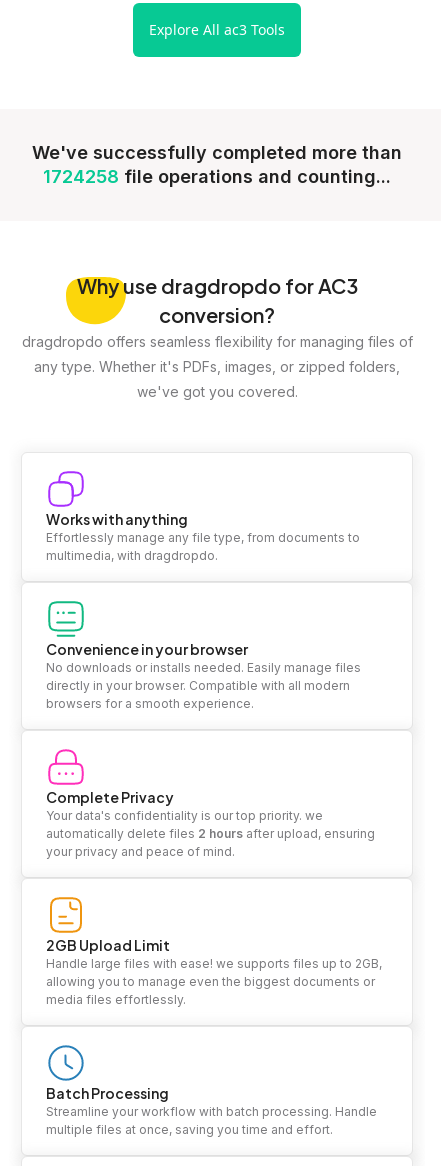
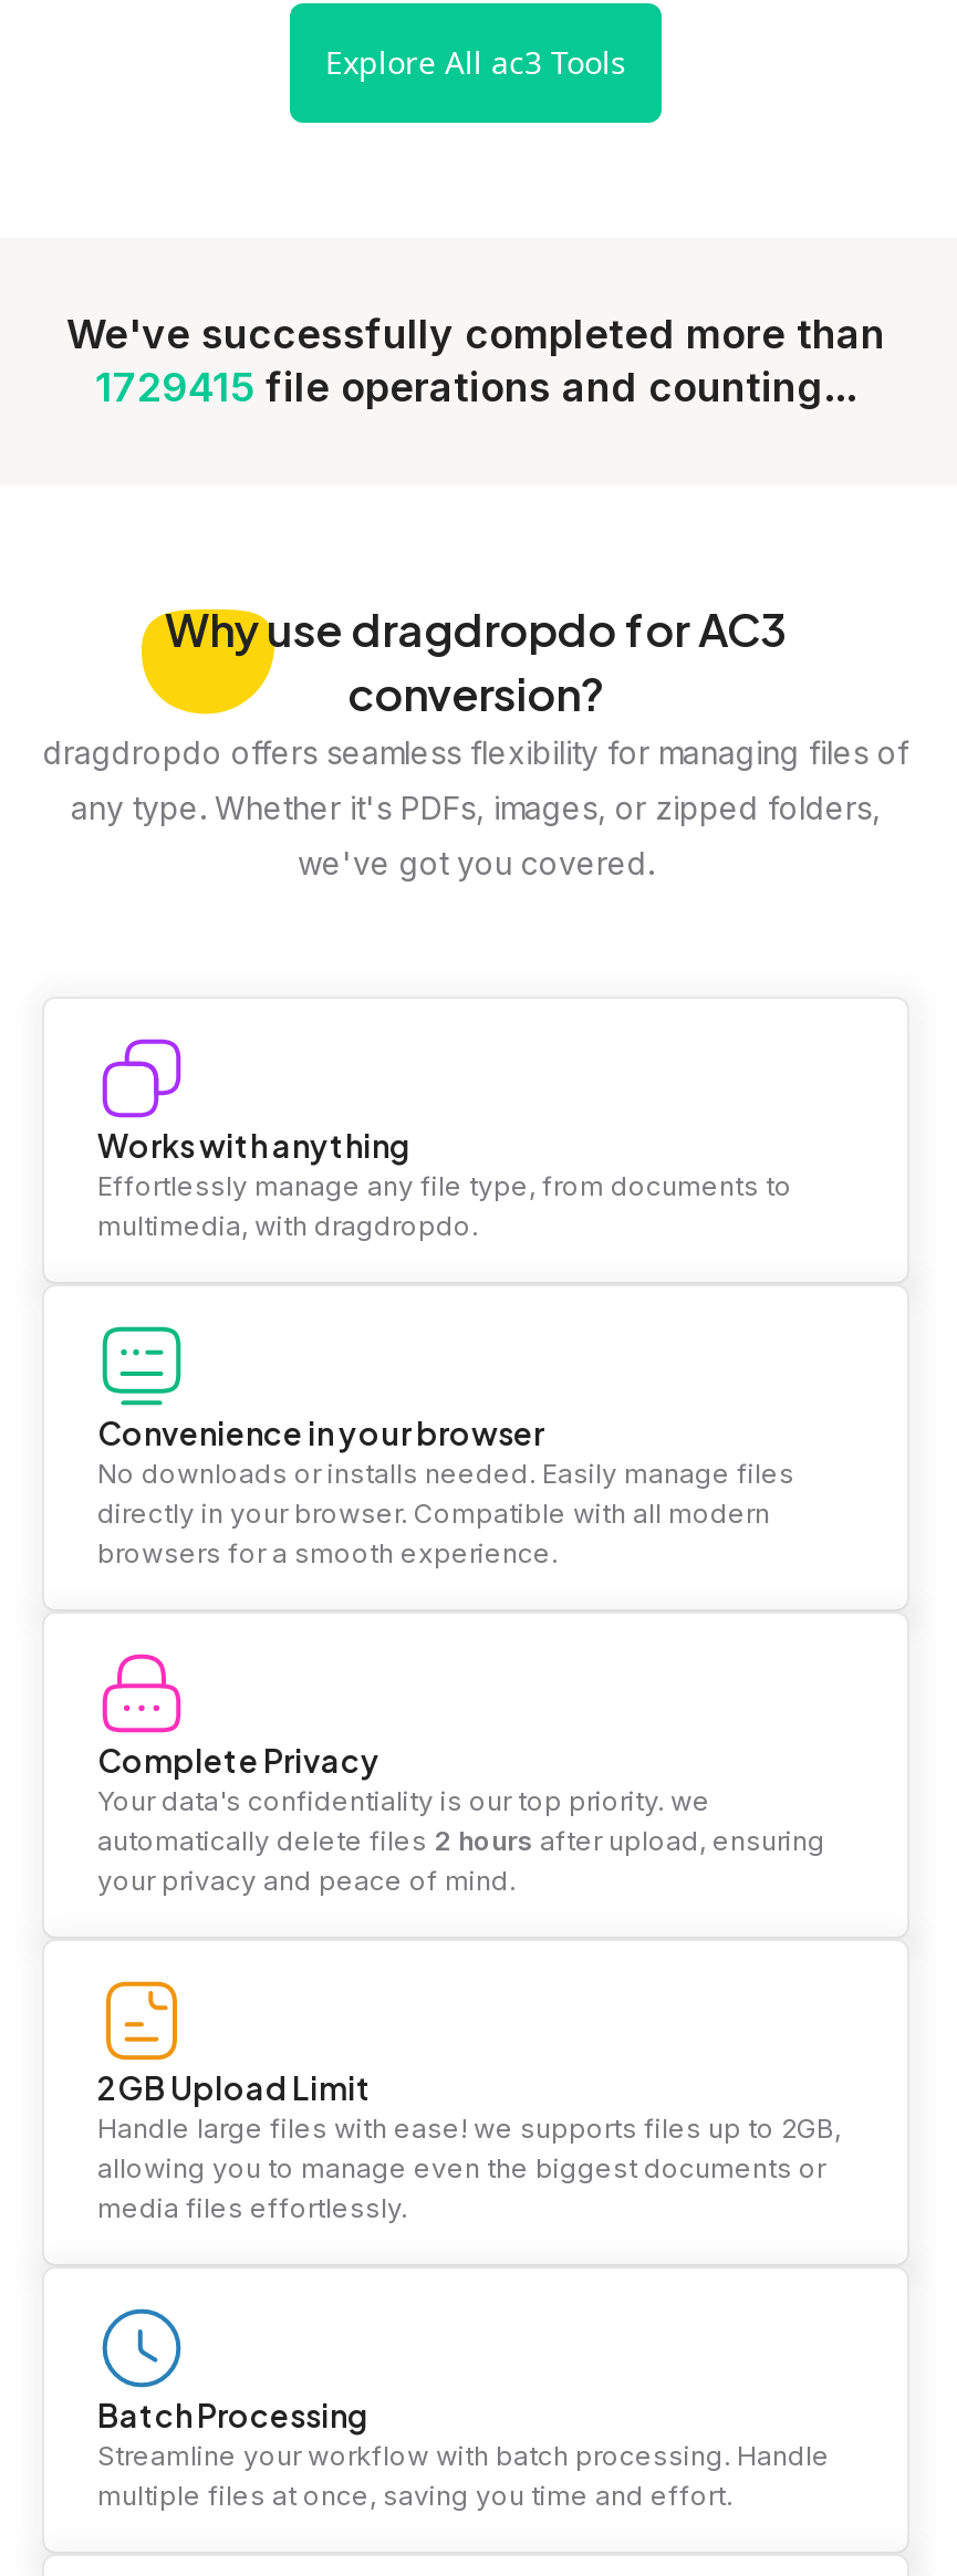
[43,166,391,187] 1724258 file operations and counting... -> [95,364,856,410] 1729415 file operations and counting...

